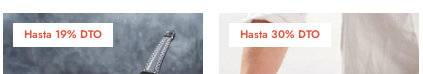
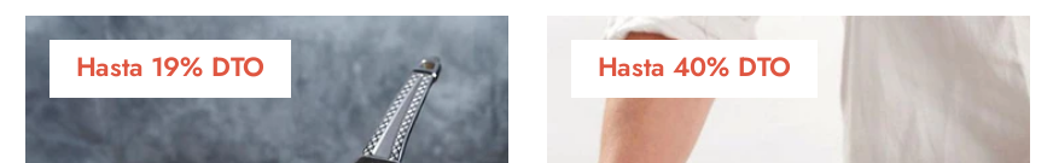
[240,26,320,42] Hasta 30% DTO -> [598,48,791,87] Hasta 40% DTO

